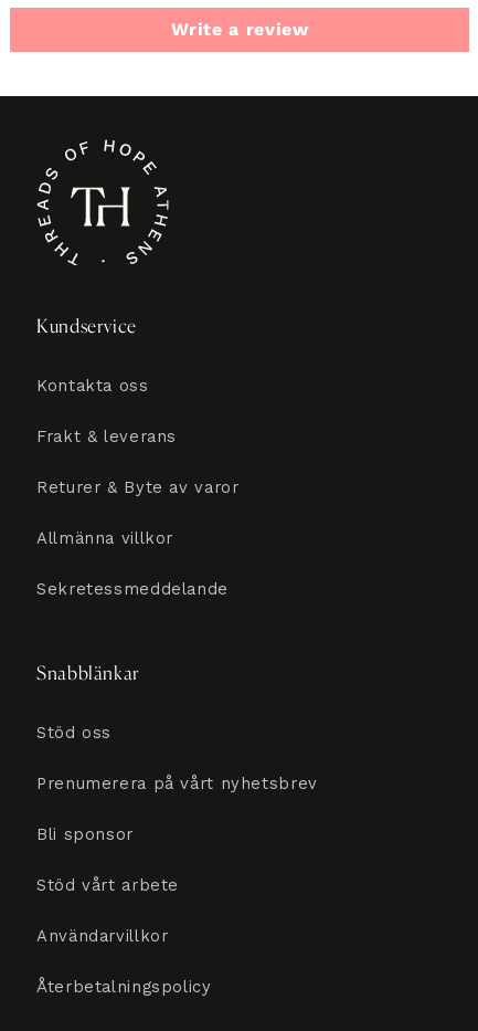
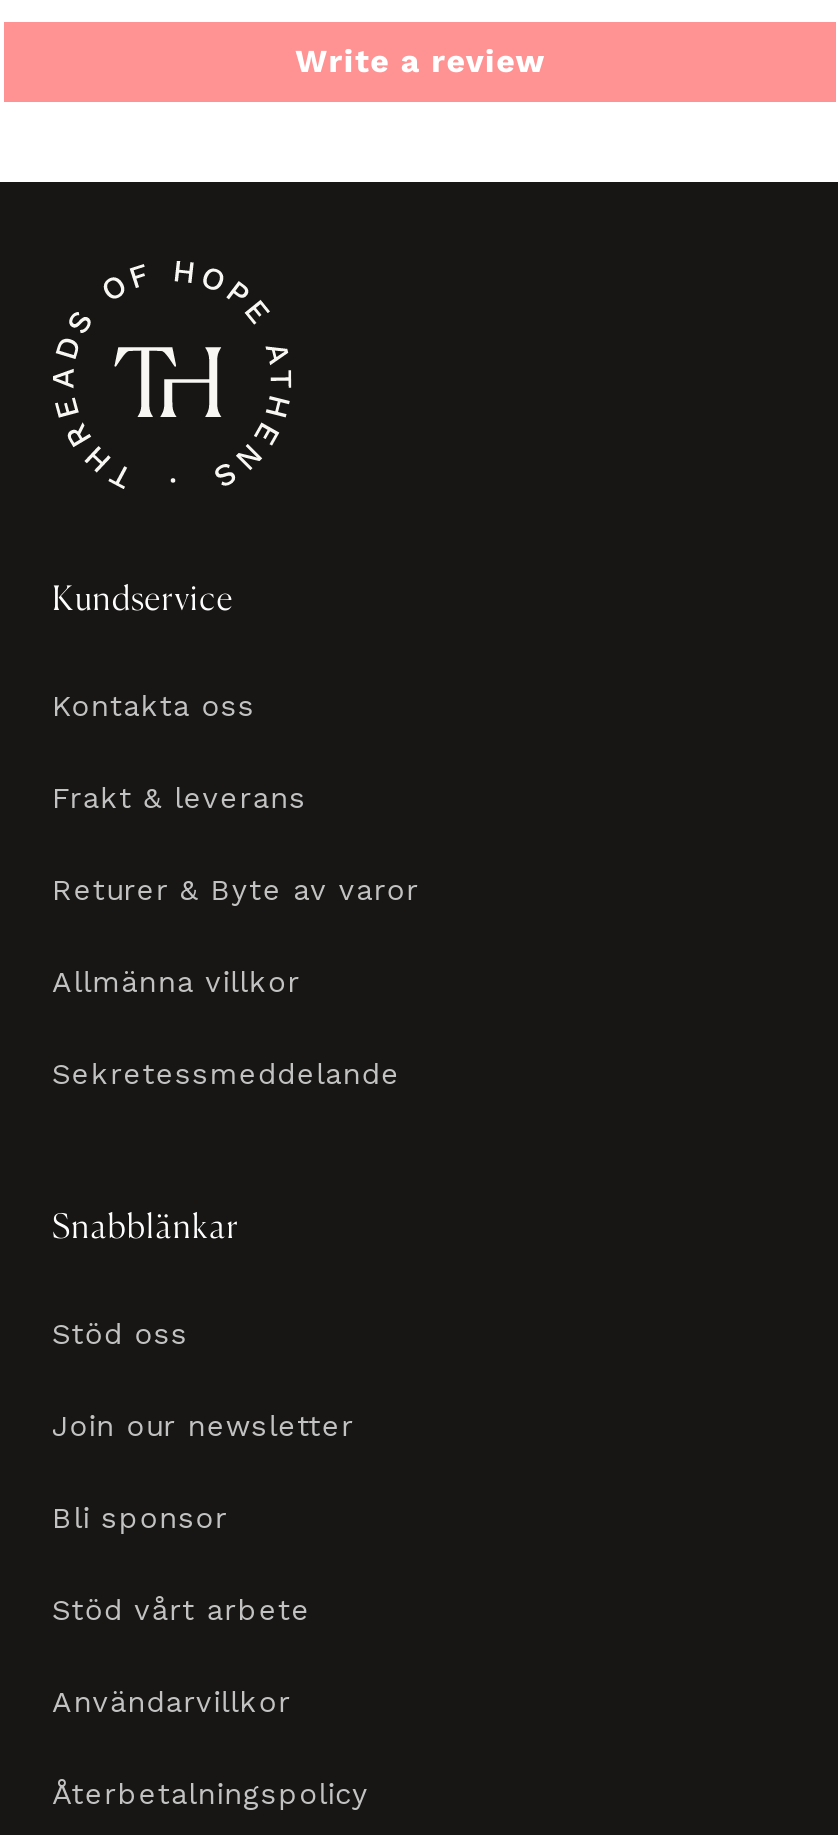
[36,774,318,794] Prenumerera på vårt nyhetsbrev -> [52,1409,354,1445] Join our newsletter

